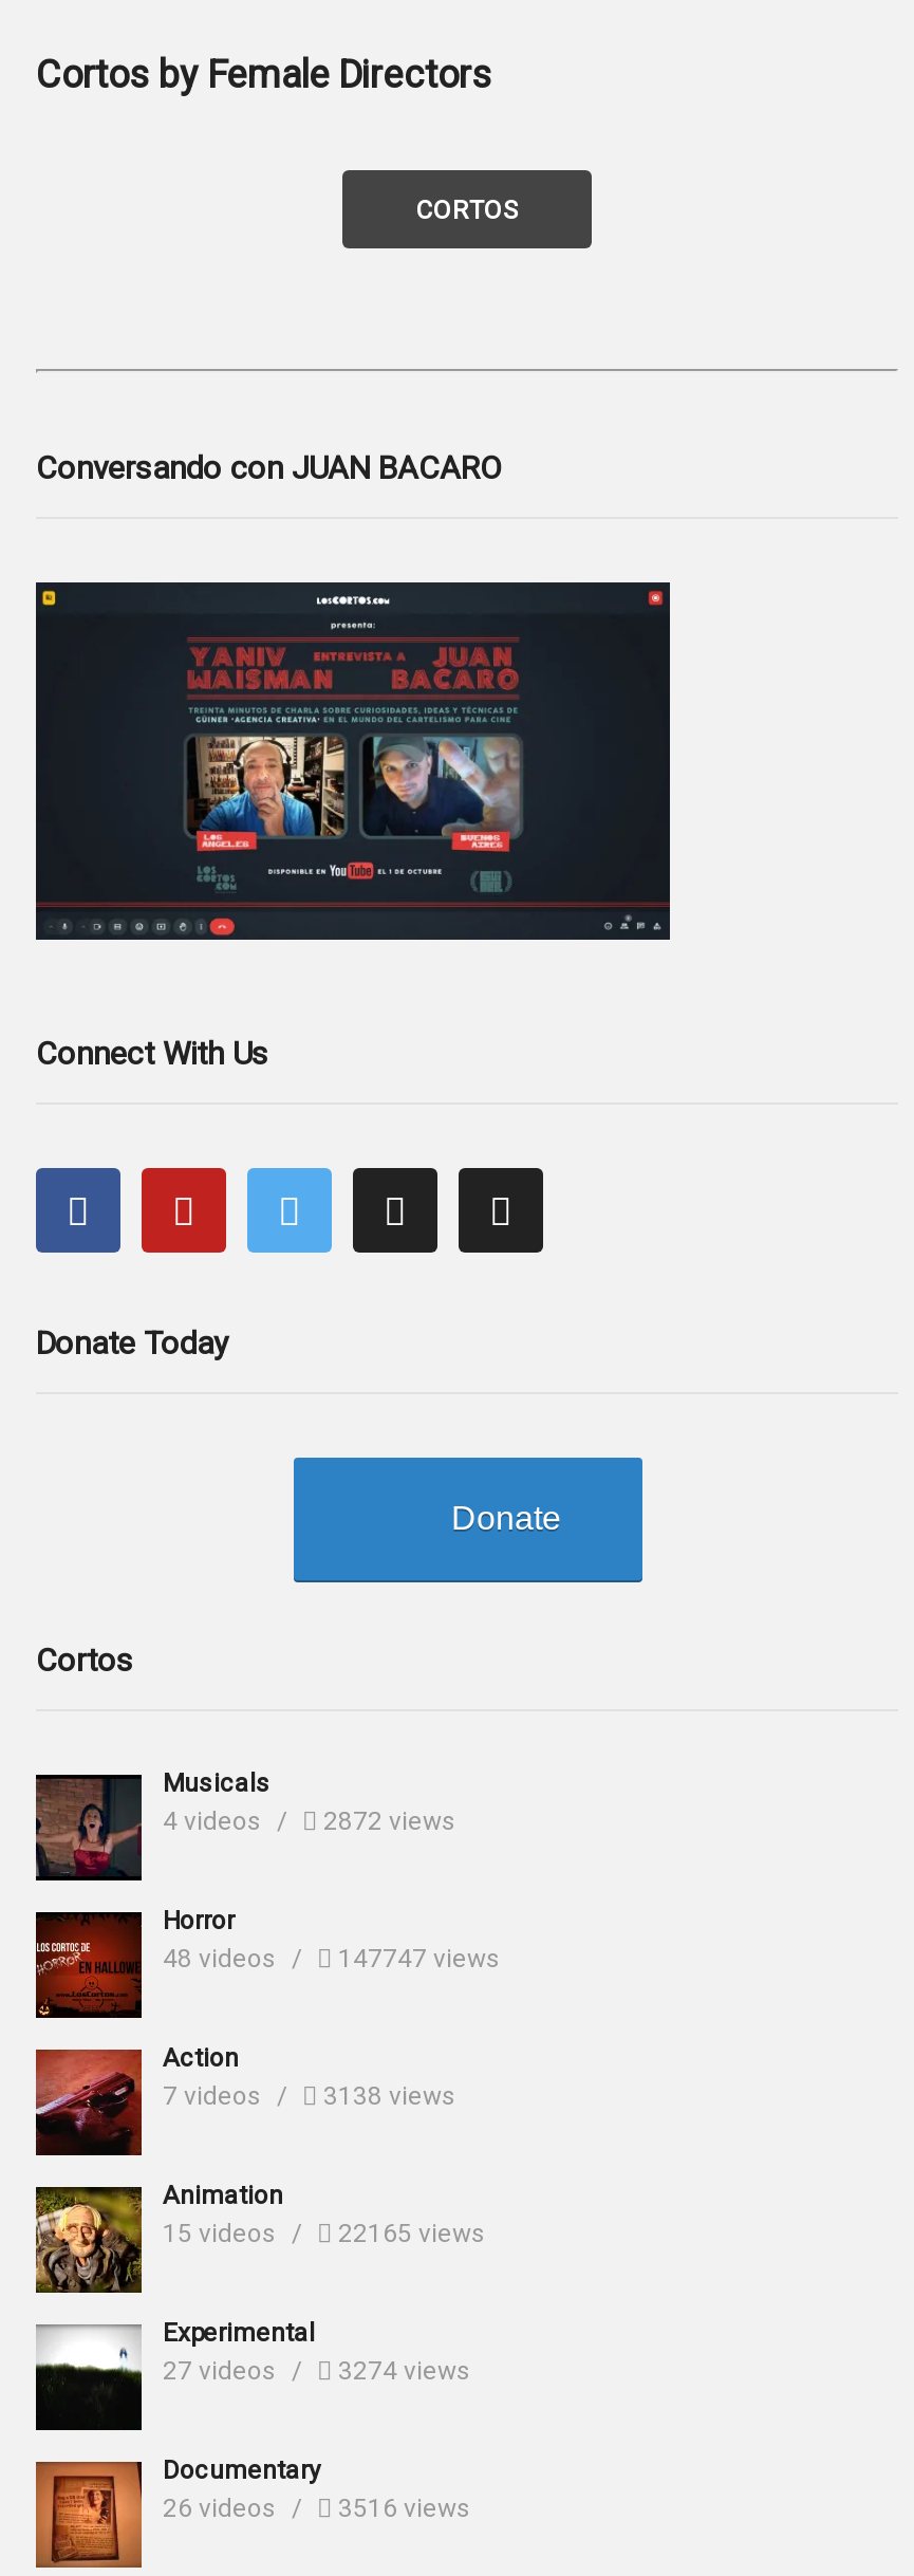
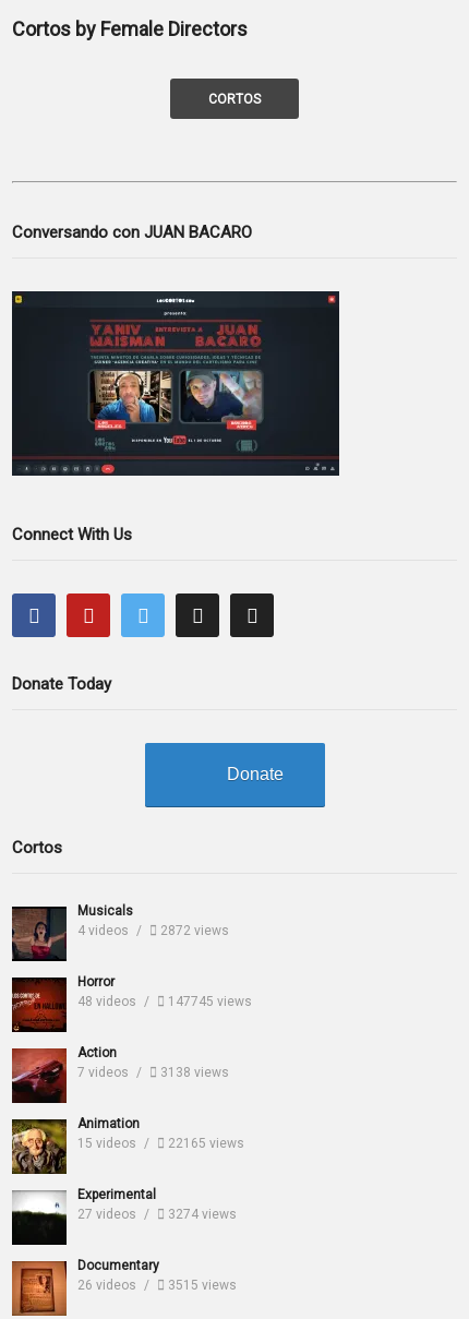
[163,1944,501,1973] 48 videos 147747 views -> [77,994,252,1009] 48 videos 147745 views
[163,2494,471,2523] 26 videos 3516 views -> [77,1278,237,1293] 26 videos 3515 views

